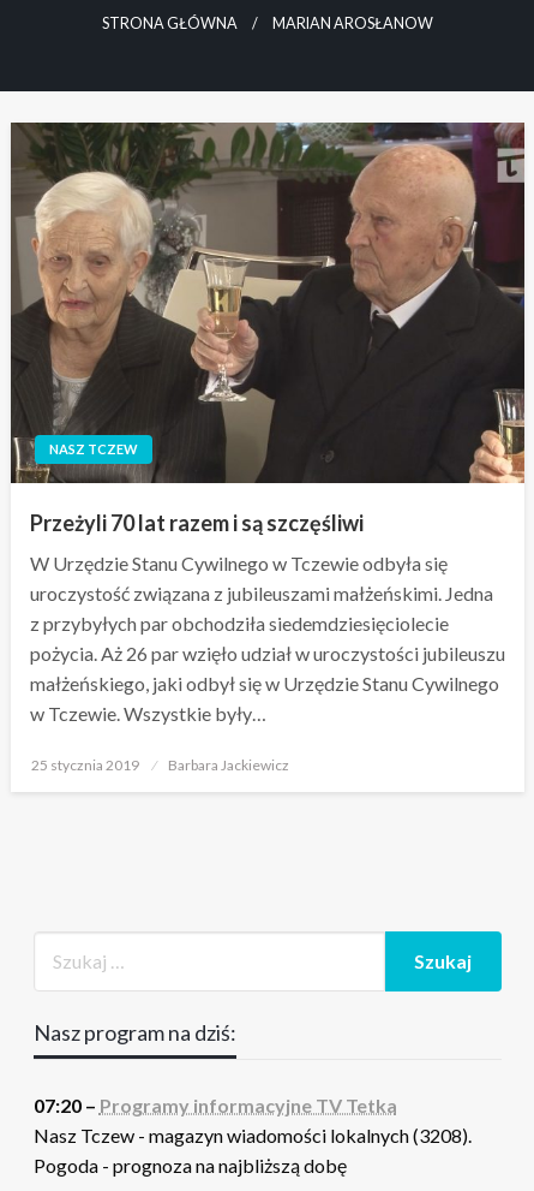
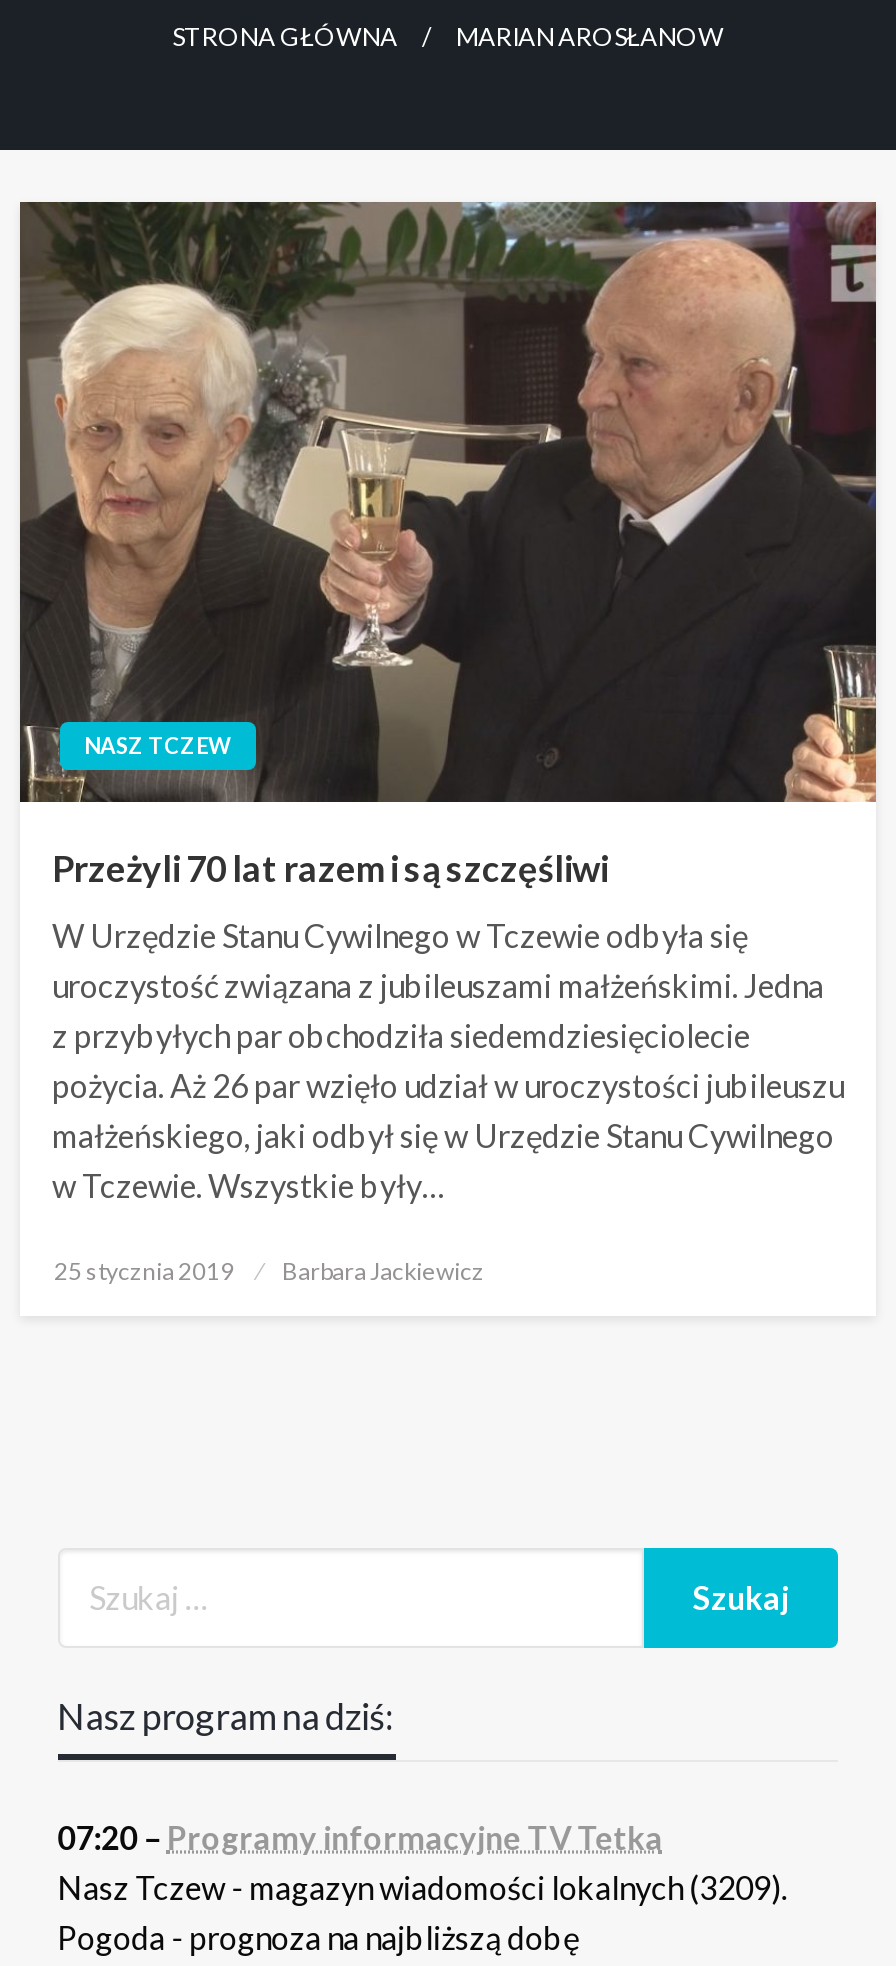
[33,1123,471,1146] Nasz Tczew - magazyn wiadomości lokalnych (3208). -> [57,1867,787,1905] Nasz Tczew - magazyn wiadomości lokalnych (3209).

